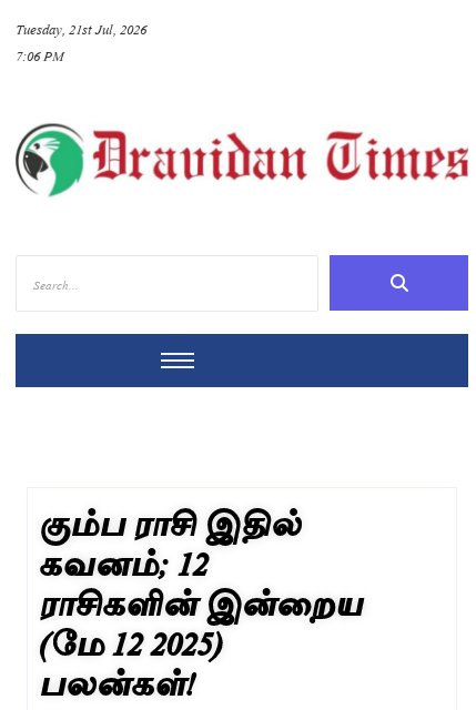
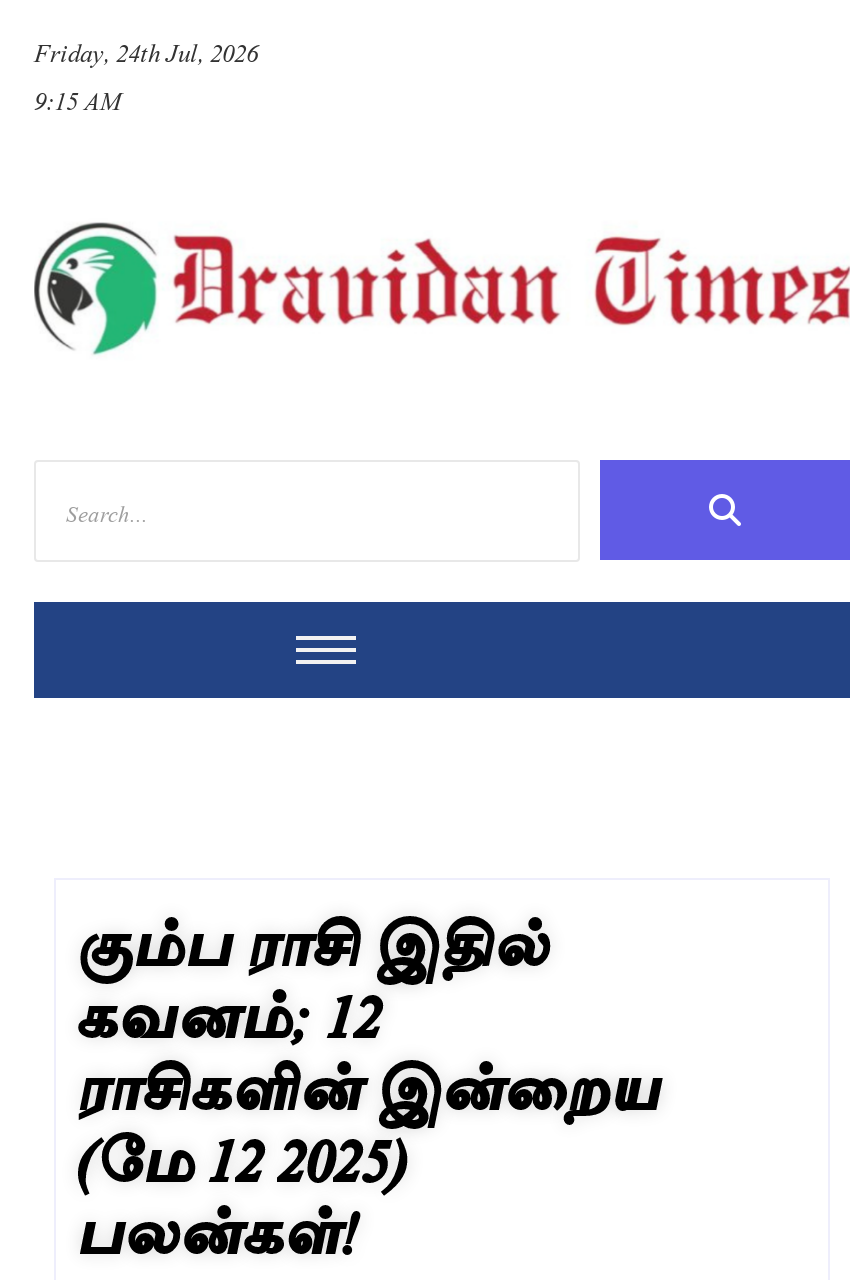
[16,16,146,67] Tuesday, 21st Jul, 2026 | 7:06 PM -> [34,28,258,120] Friday, 24th Jul, 2026 | 9:15 AM

